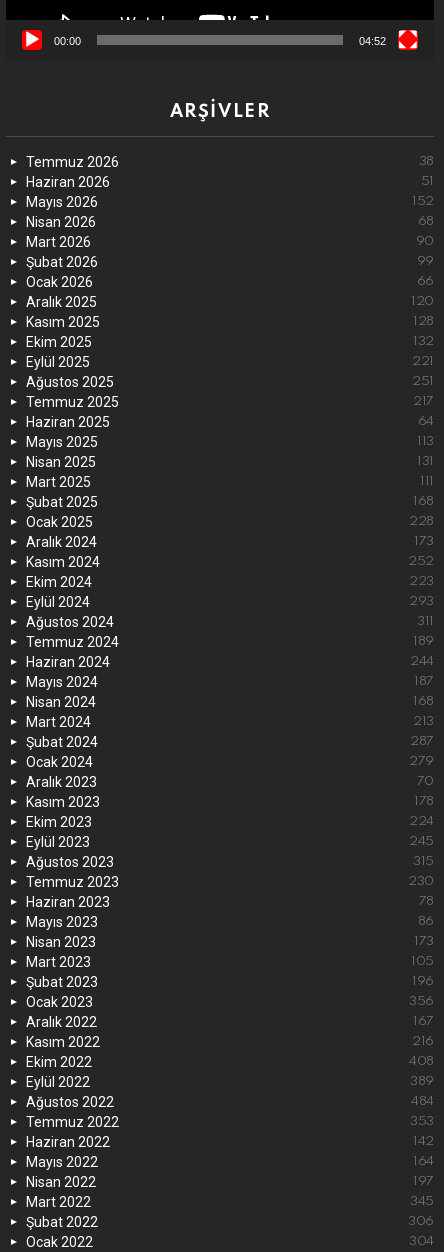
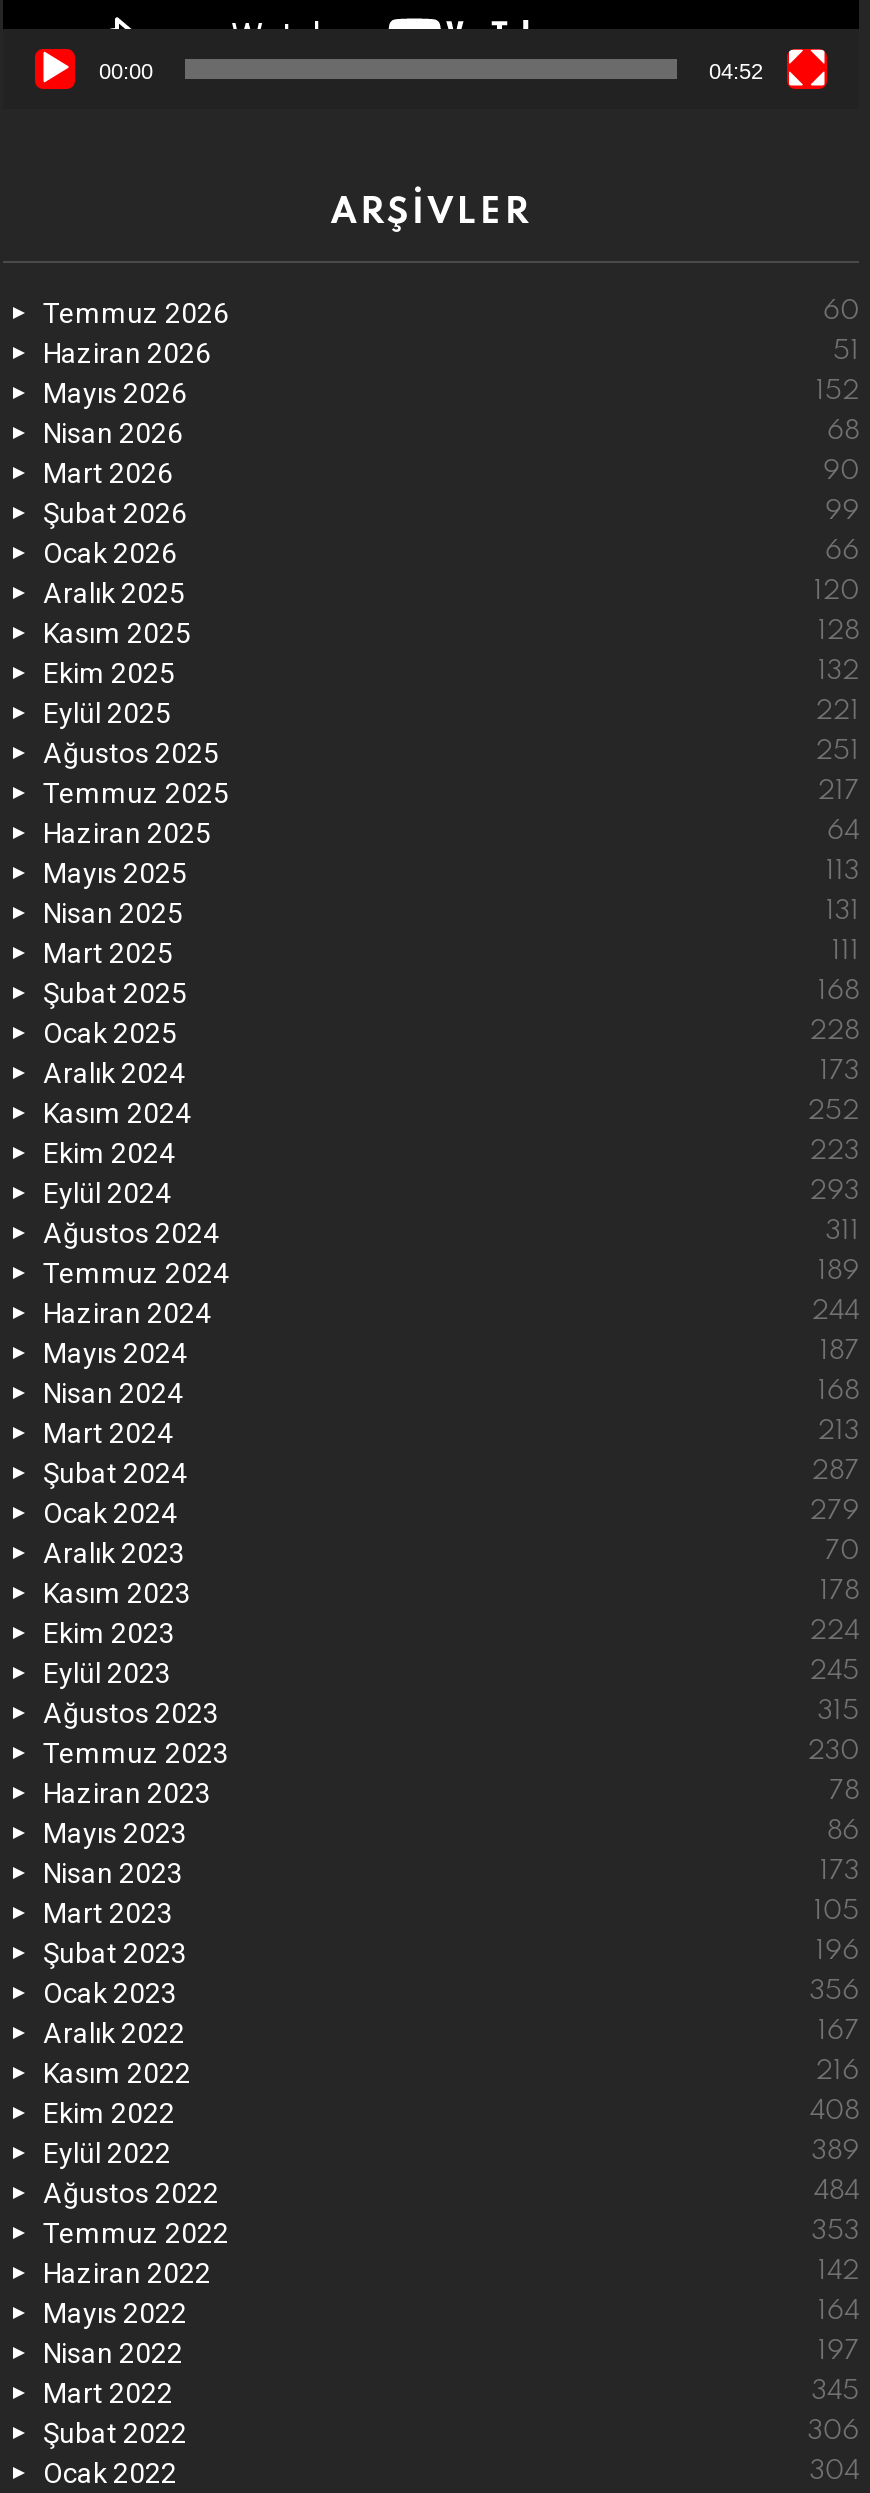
[419,154,434,167] 38 -> [822,298,859,324] 60

